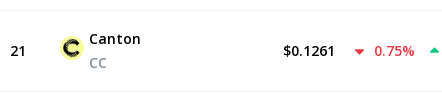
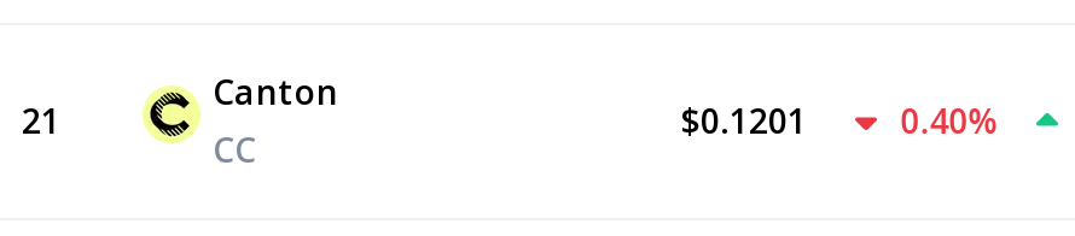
[283,41,335,60] $0.1261 -> [681,98,807,143] $0.1201
[374,41,415,60] 0.75% -> [901,98,1000,143] 0.40%

